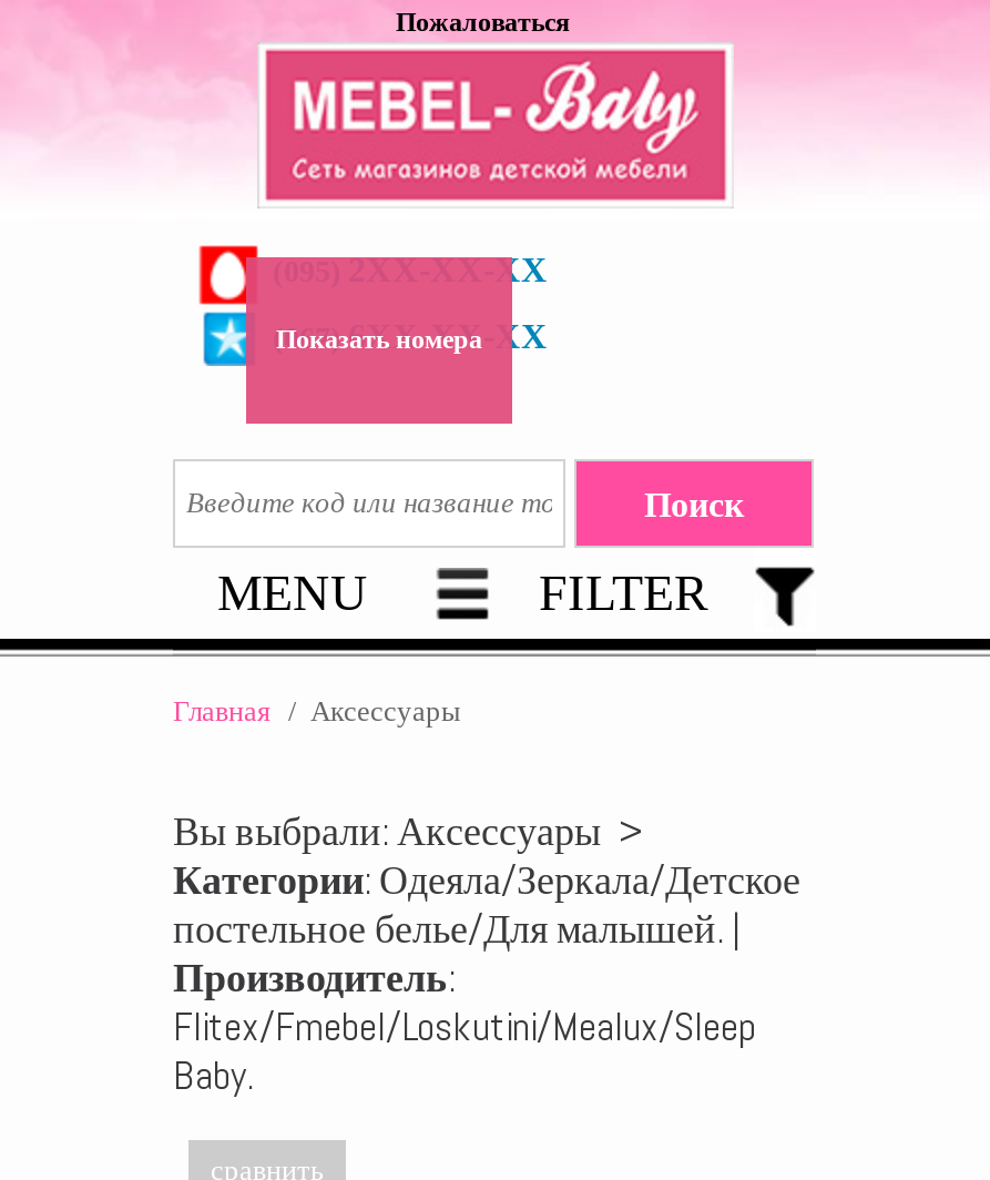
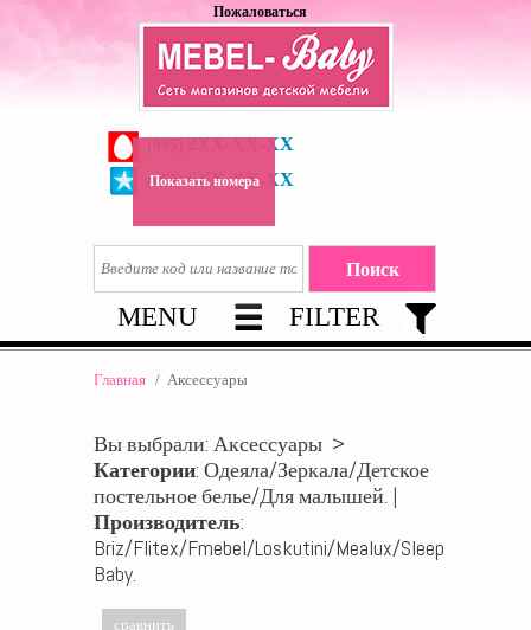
[173,1000,756,1051] Flitex/Fmebel/Loskutini/Mealux/Sleep -> [94,534,444,561] Briz/Flitex/Fmebel/Loskutini/Mealux/Sleep

